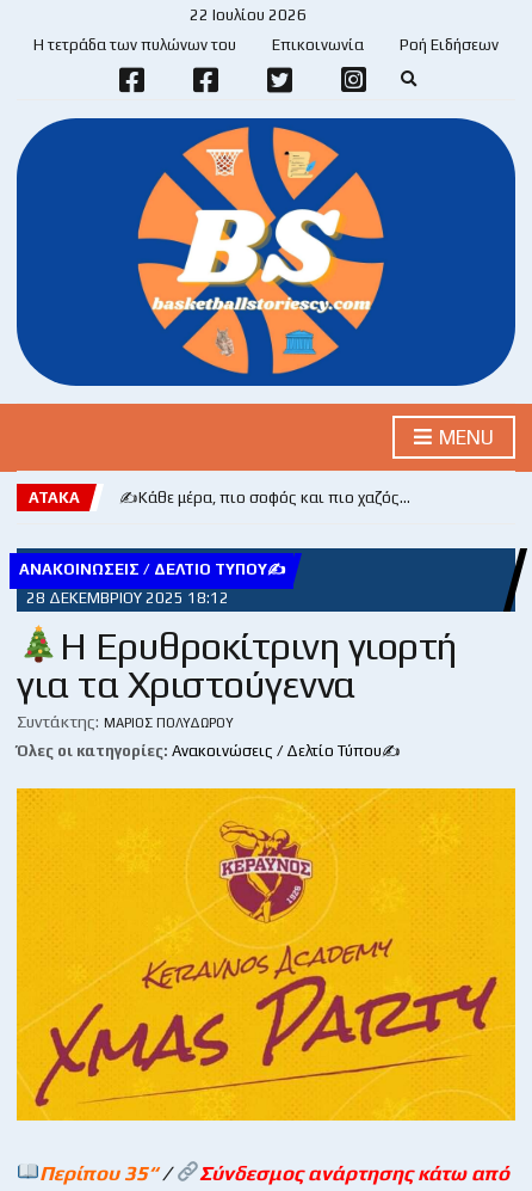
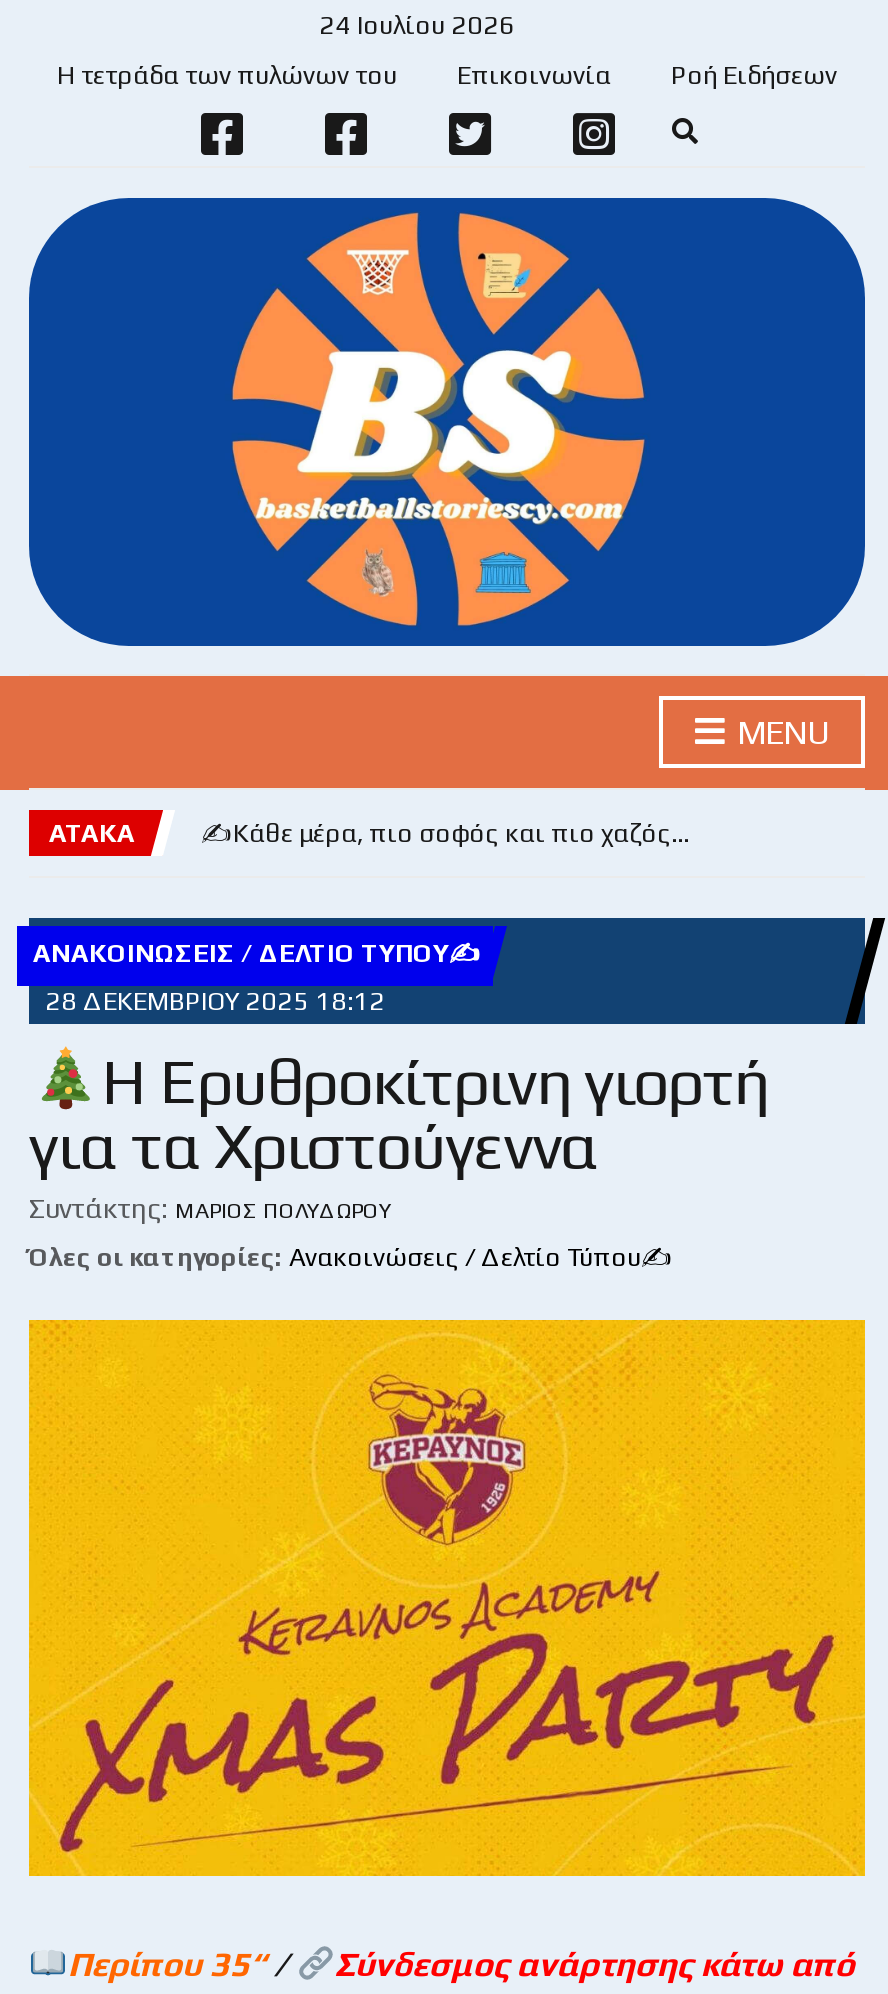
[190,6,307,24] 22 Ιουλίου 2026 -> [319,10,515,40] 24 Ιουλίου 2026

